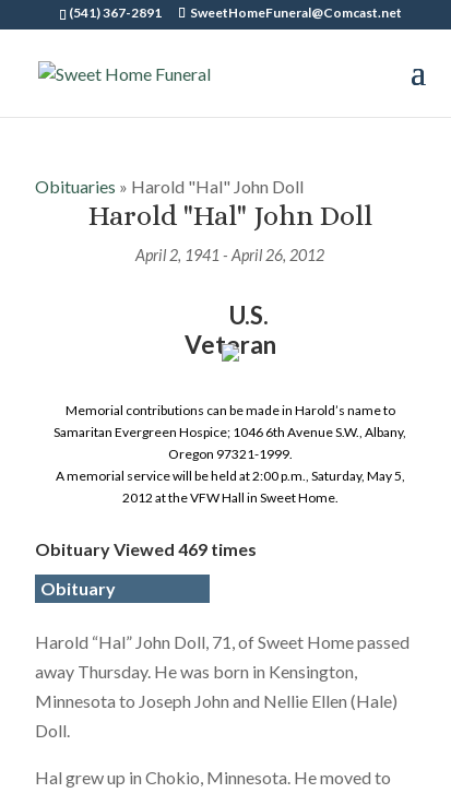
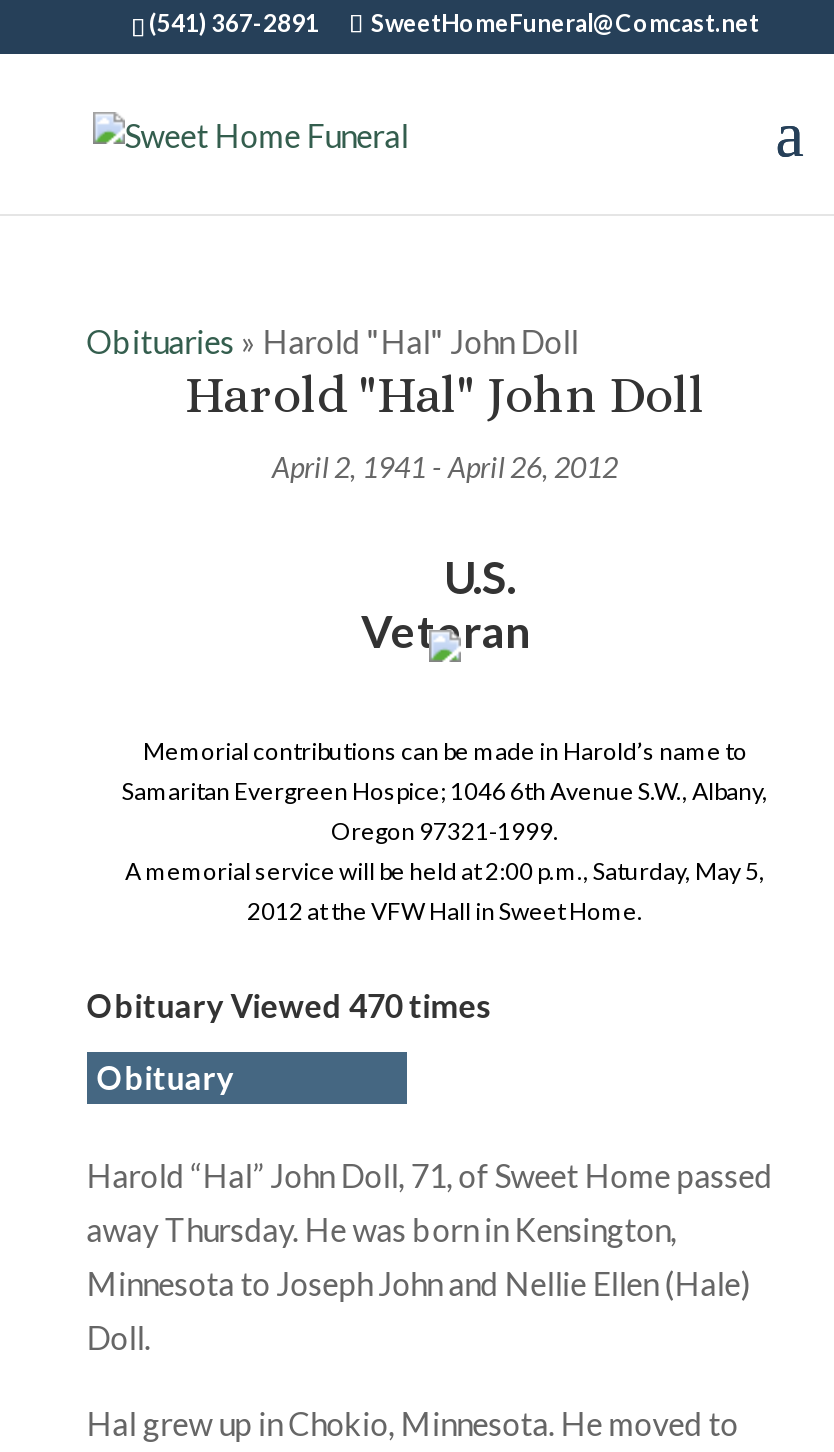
[35,539,256,559] Obituary Viewed 469 times -> [87,986,493,1024] Obituary Viewed 470 times

